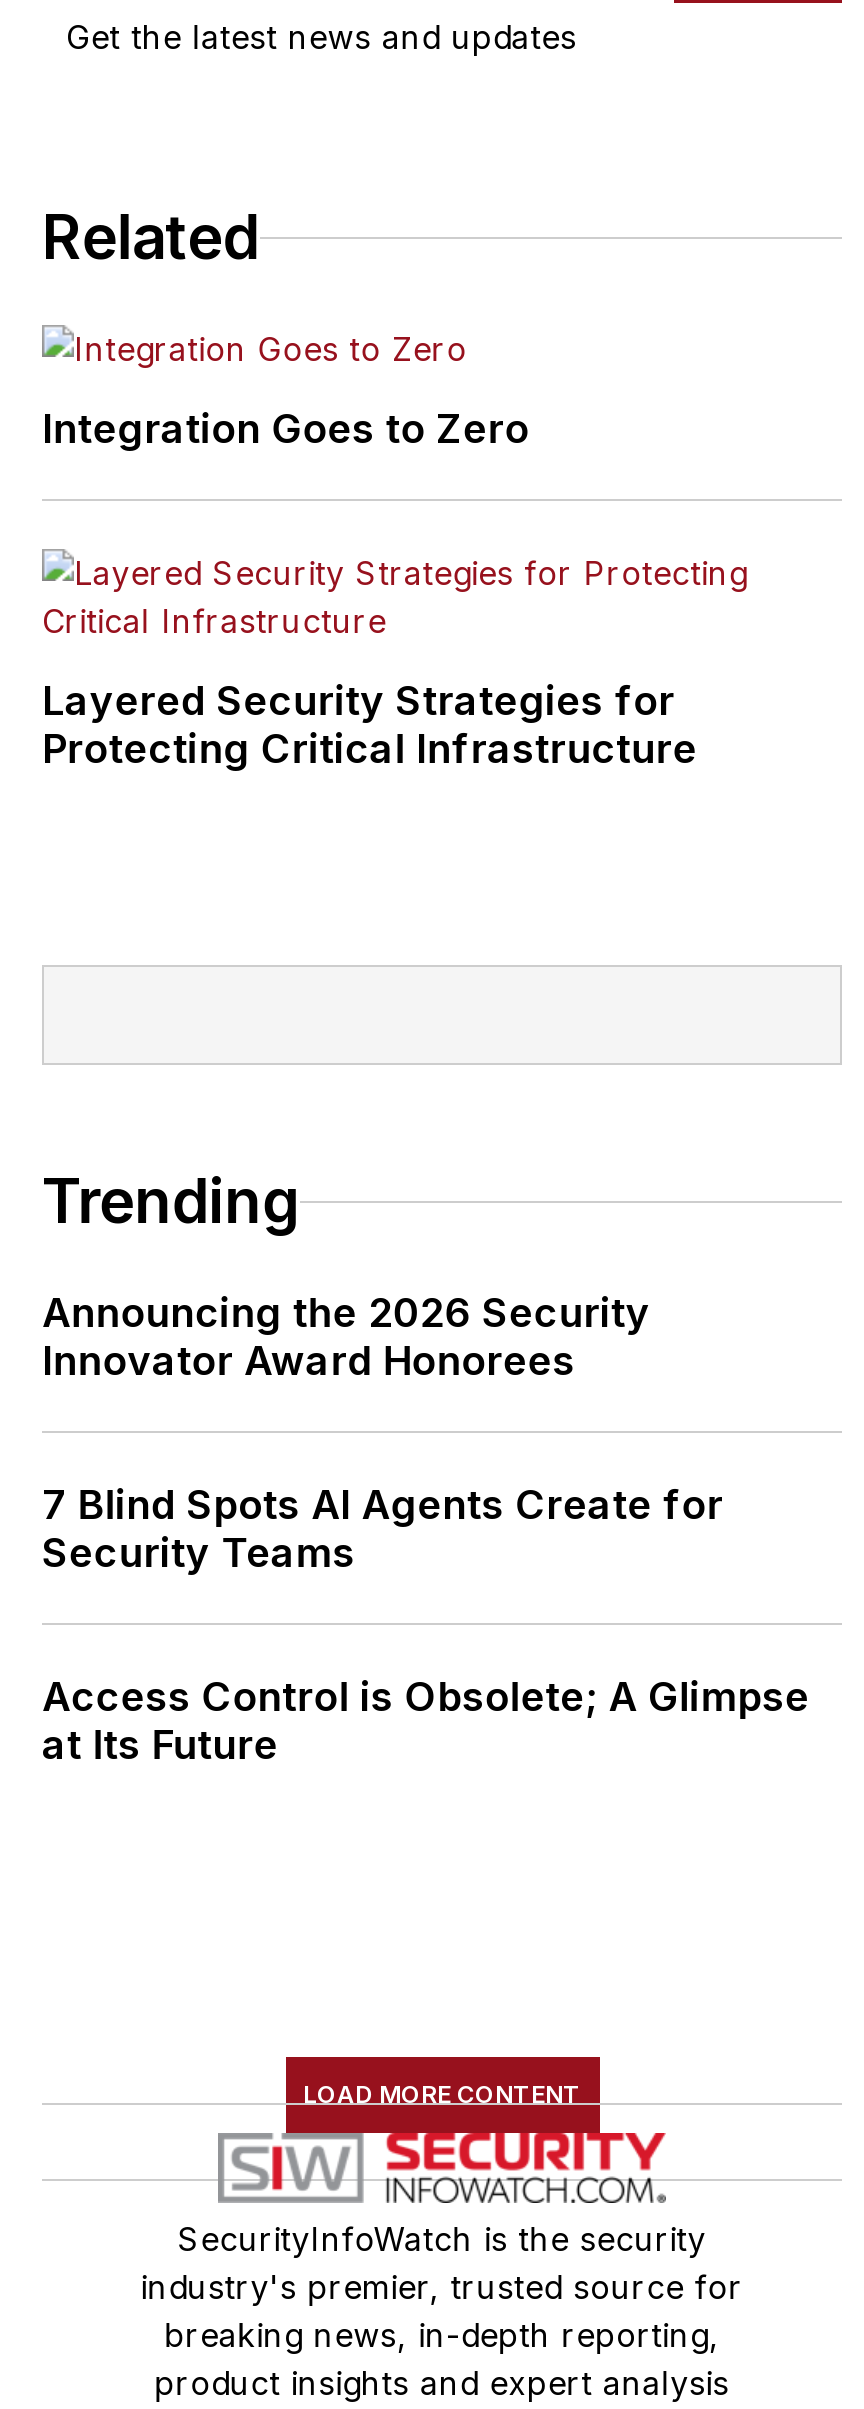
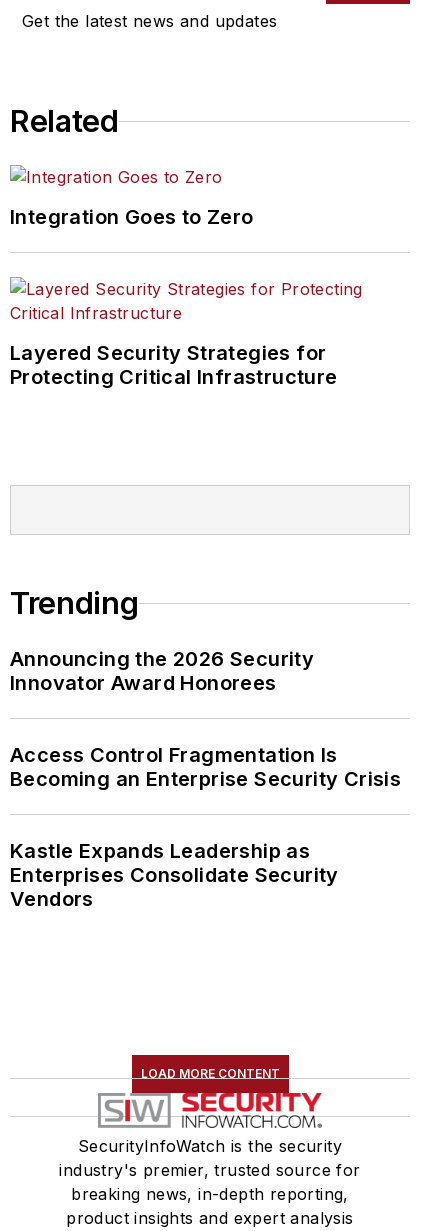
[42,1482,723,1578] 7 Blind Spots AI Agents Create for | Security Teams -> [10,743,401,791] Access Control Fragmentation Is | Becoming an Enterprise Security Crisis
[42,1674,810,1770] Access Control is Obsolete; A Glimpse | at Its Future -> [10,839,339,911] Kastle Expands Leadership as | Enterprises Consolidate Security | Vendors

